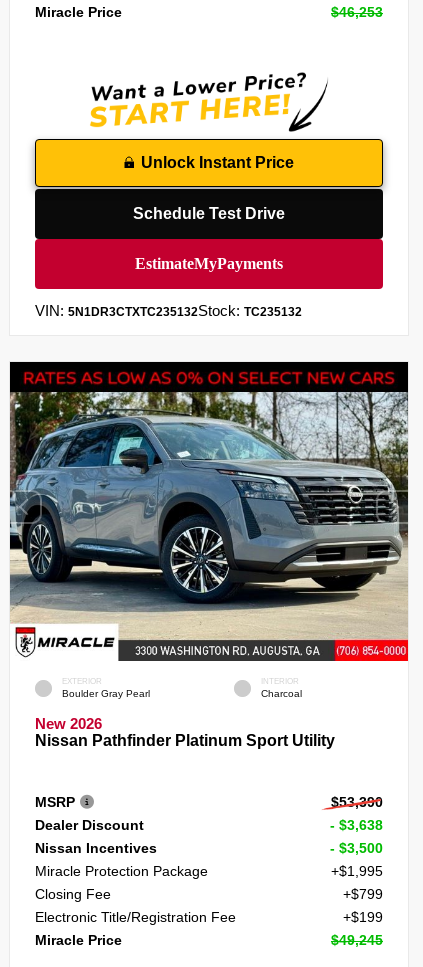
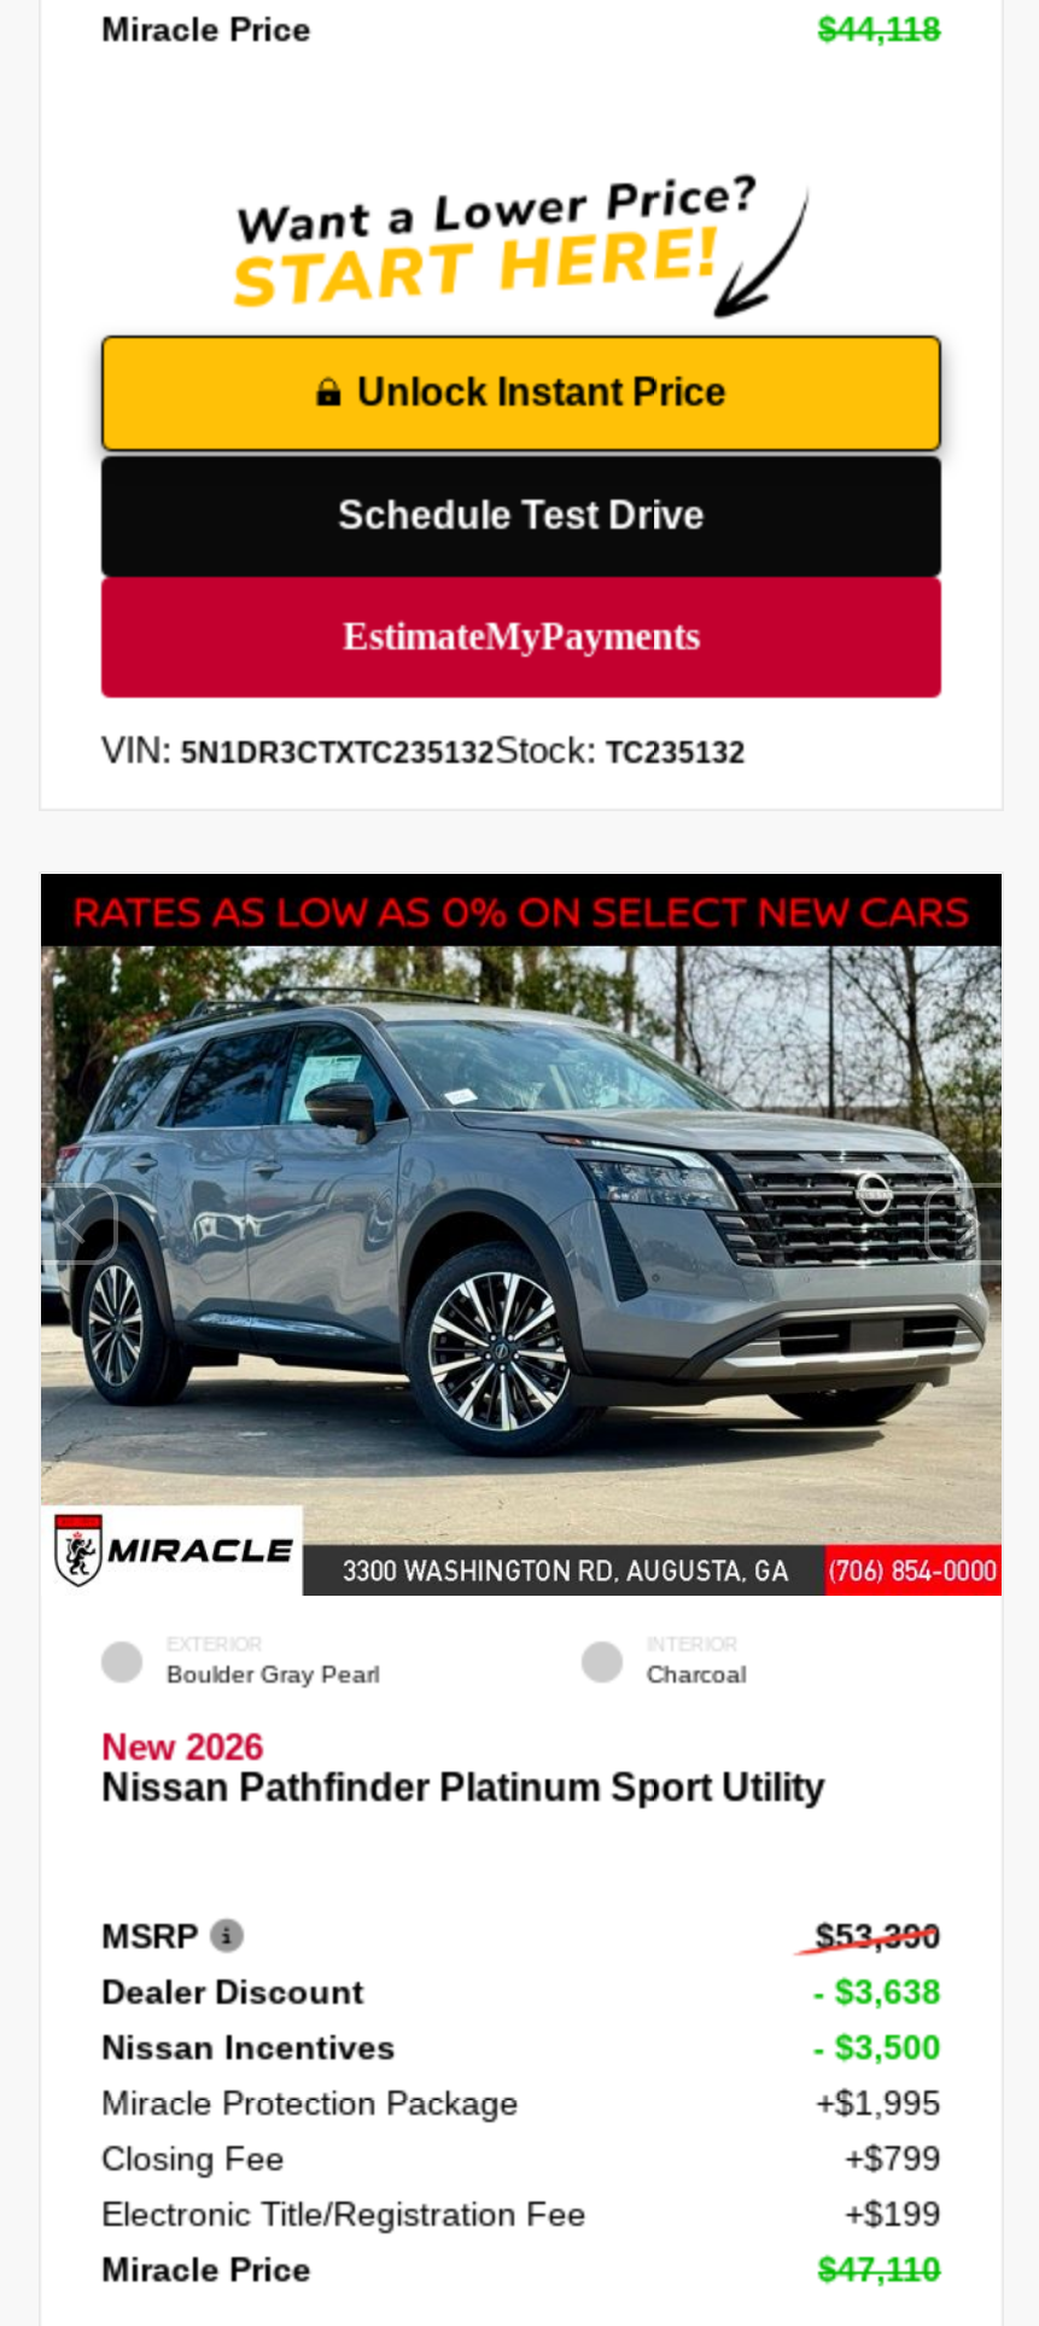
[331,4,383,20] $46,253 -> [818,9,941,48] $44,118
[331,932,383,948] $49,245 -> [818,2251,941,2290] $47,110

